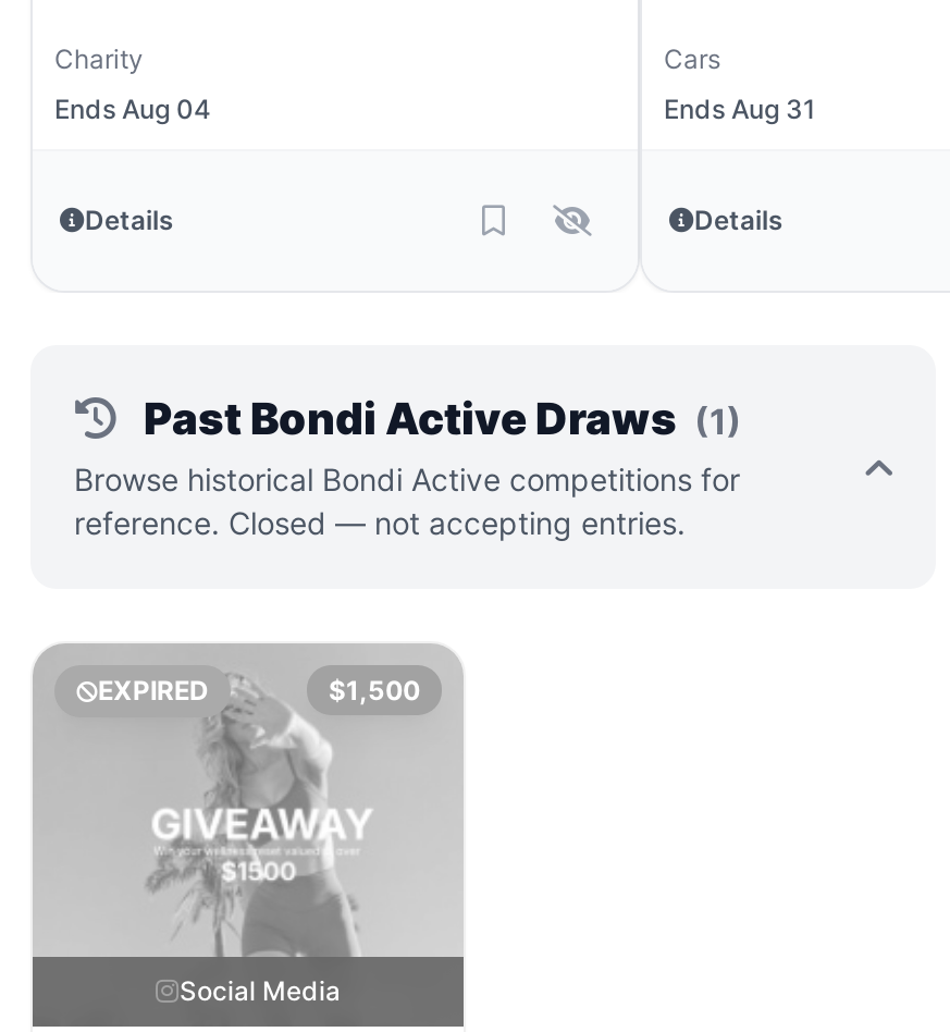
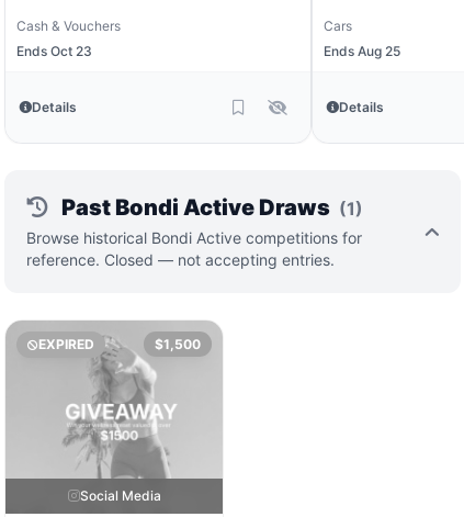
[54,42,144,75] Charity -> [16,18,121,34] Cash & Vouchers
[54,93,211,125] Ends Aug 04 -> [16,43,92,59] Ends Oct 23
[664,93,816,125] Ends Aug 31 -> [324,43,400,59] Ends Aug 25

